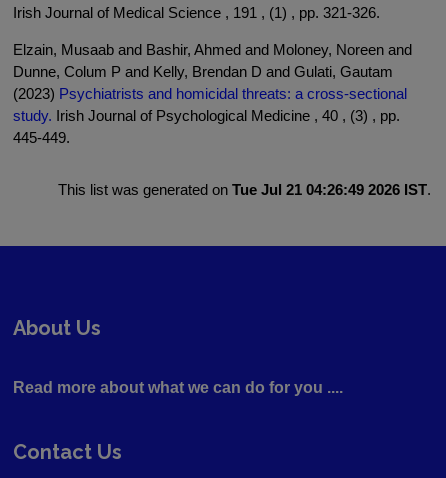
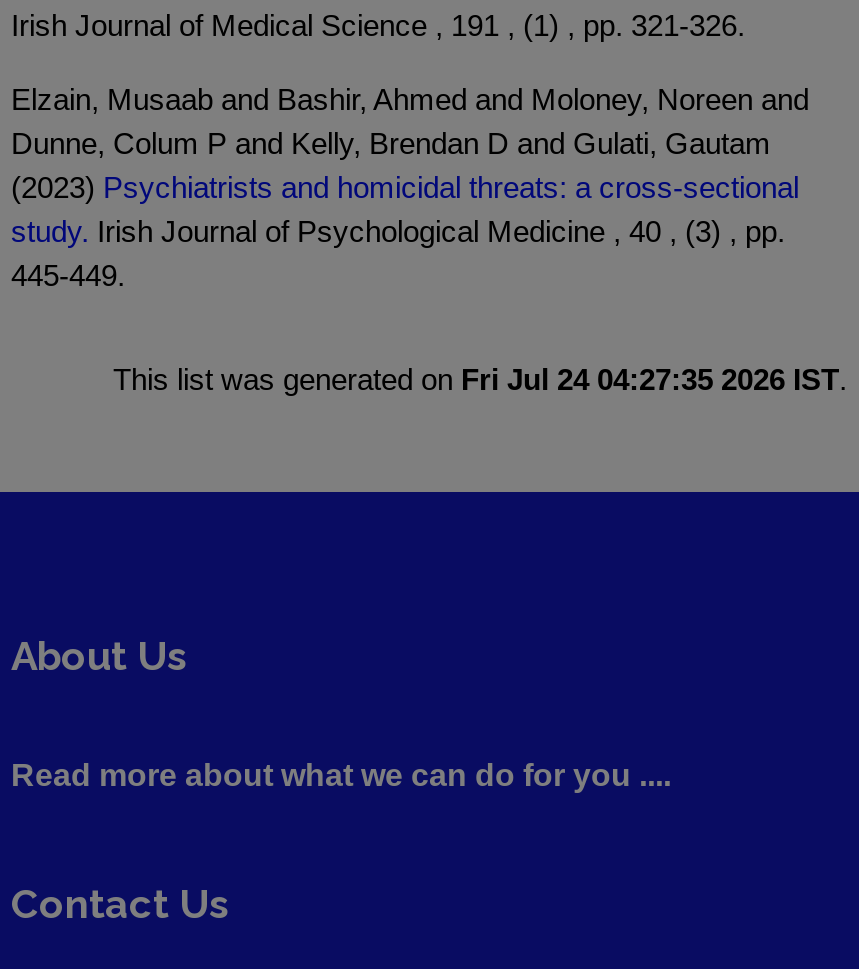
[58,181,431,198] This list was generated on Tue Jul 21 04:26:49 2026 IST. -> [113,362,847,396] This list was generated on Fri Jul 24 04:27:35 2026 IST.

